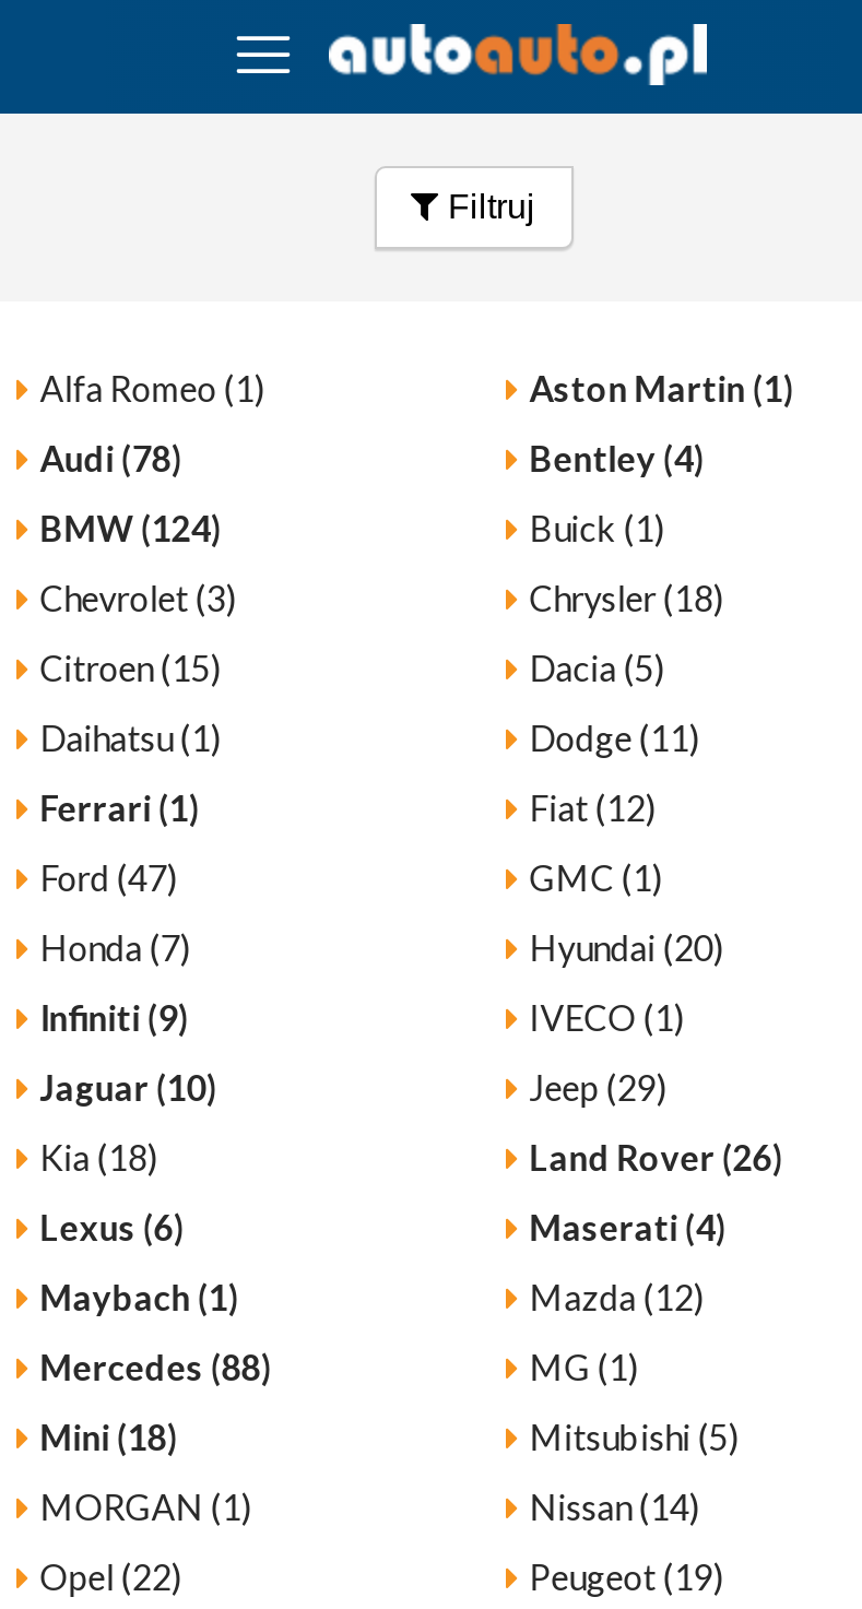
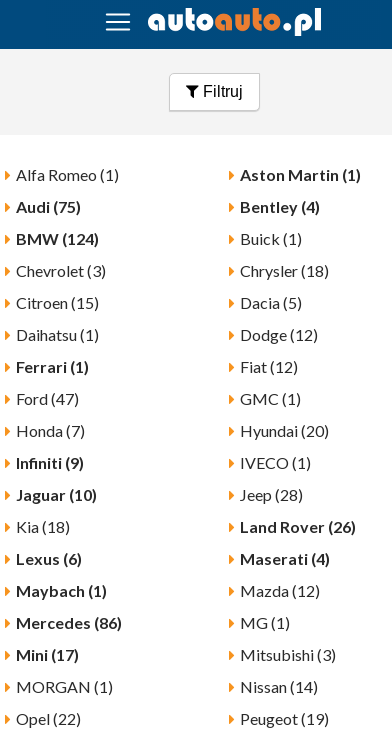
[40,436,182,478] Audi (78) -> [16,197,81,216] Audi (75)
[529,716,700,757] Dodge (11) -> [240,325,318,344] Dodge (12)
[529,1065,667,1107] Jeep (29) -> [240,485,303,504] Jeep (28)
[40,1345,272,1387] Mercedes (88) -> [16,613,122,632] Mercedes (86)
[40,1415,178,1457] Mini (18) -> [16,645,79,664] Mini (17)
[529,1415,739,1457] Mitsubishi (5) -> [240,645,336,664] Mitsubishi (3)

